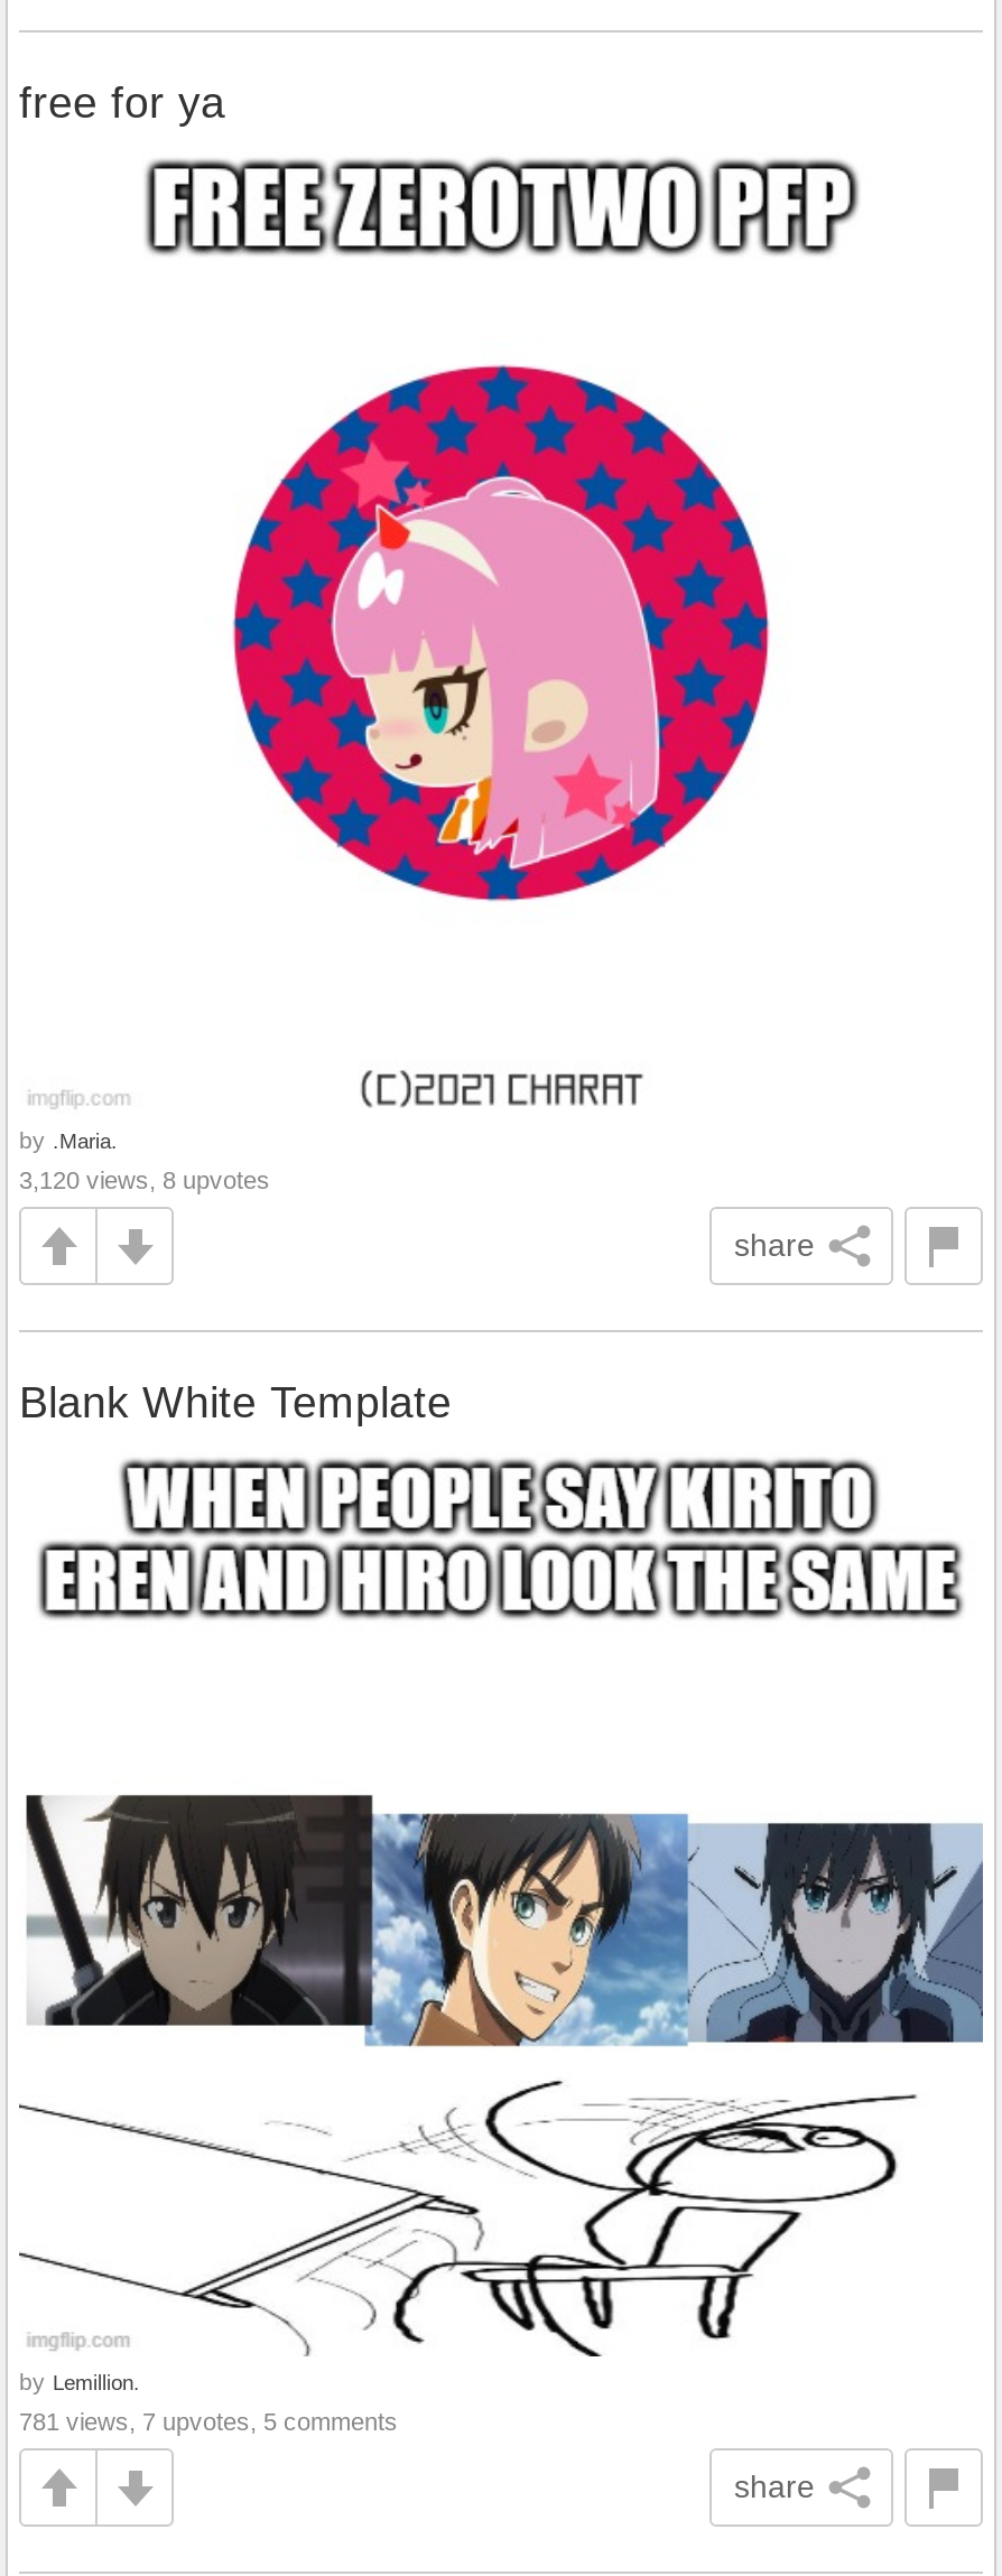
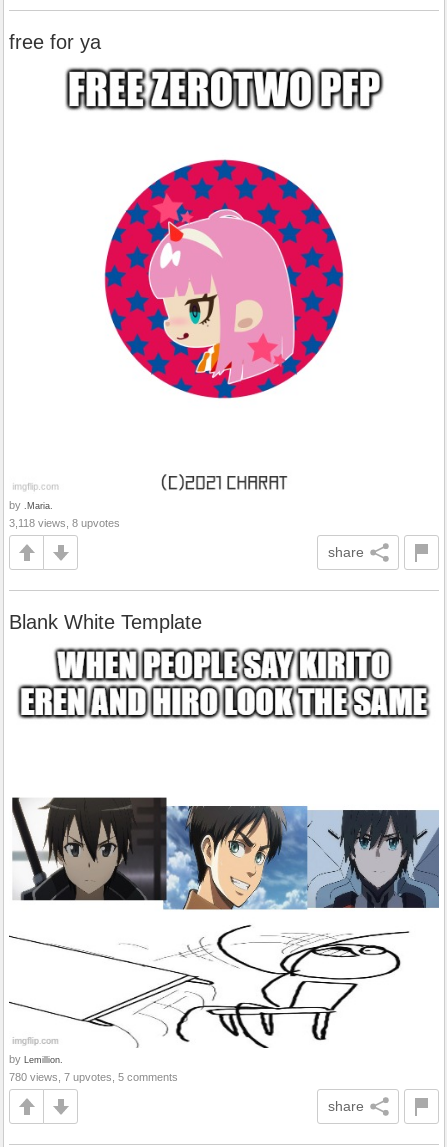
[19,1167,270,1194] 3,120 views, 8 upvotes -> [9,517,120,529] 3,118 views, 8 upvotes
[19,2408,398,2435] 781 views, 7 upvotes, 5 comments -> [9,1071,178,1083] 780 views, 7 upvotes, 5 comments

